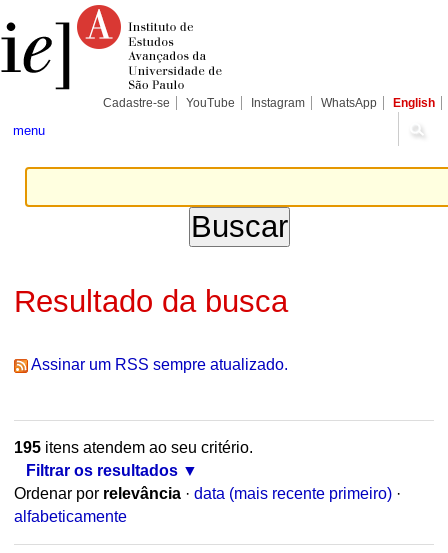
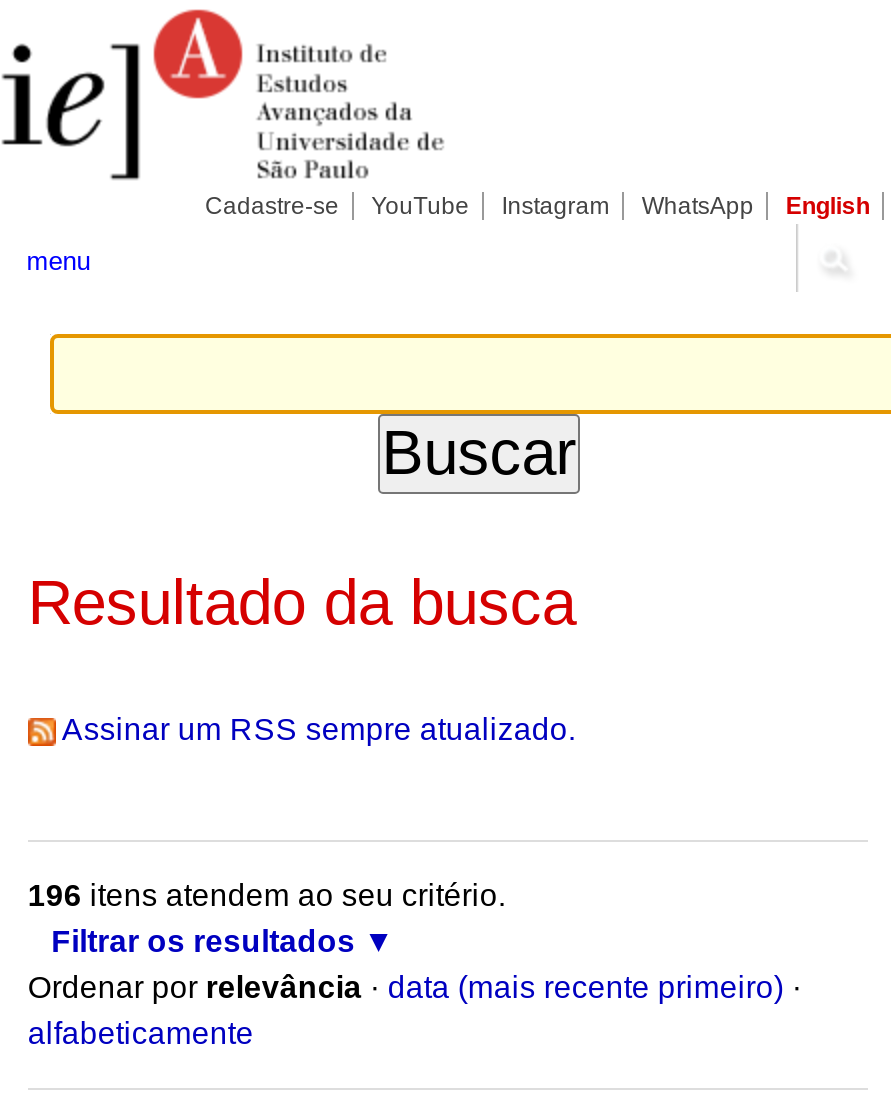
[14,439,253,456] 195 itens atendem ao seu critério. -> [28,879,506,913] 196 itens atendem ao seu critério.

